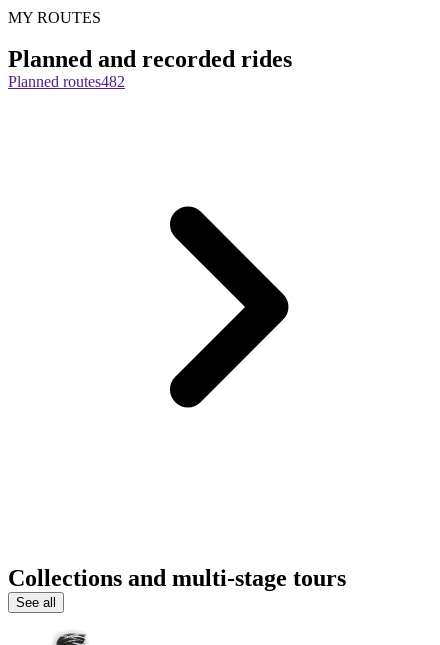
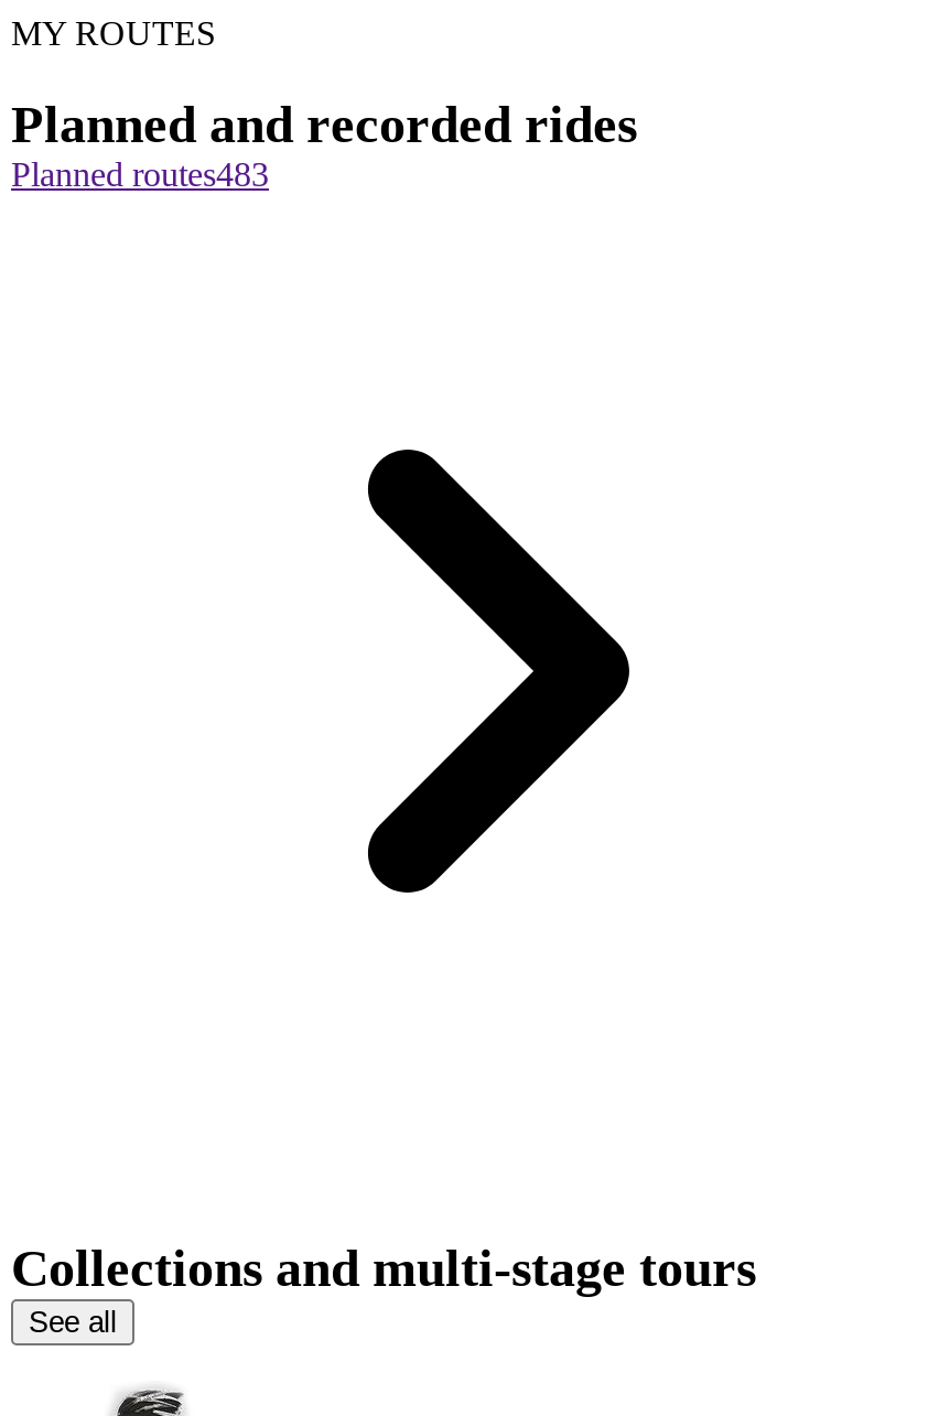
[8,73,125,90] Planned routes482 -> [11,156,269,194] Planned routes483

